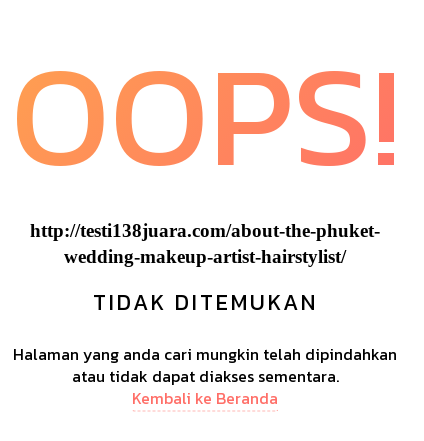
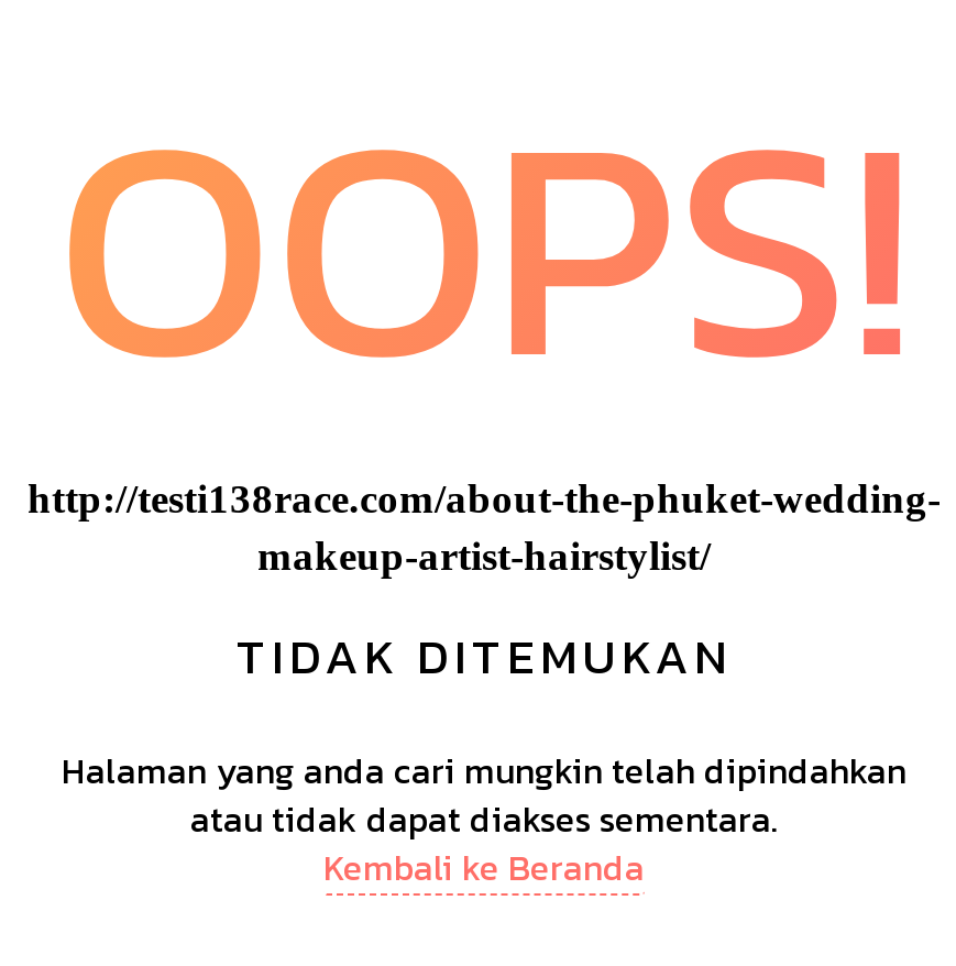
[30,220,380,267] http://testi138juara.com/about-the-phuket- | wedding-makeup-artist-hairstylist/ -> [28,475,941,578] http://testi138race.com/about-the-phuket-wedding- | makeup-artist-hairstylist/

